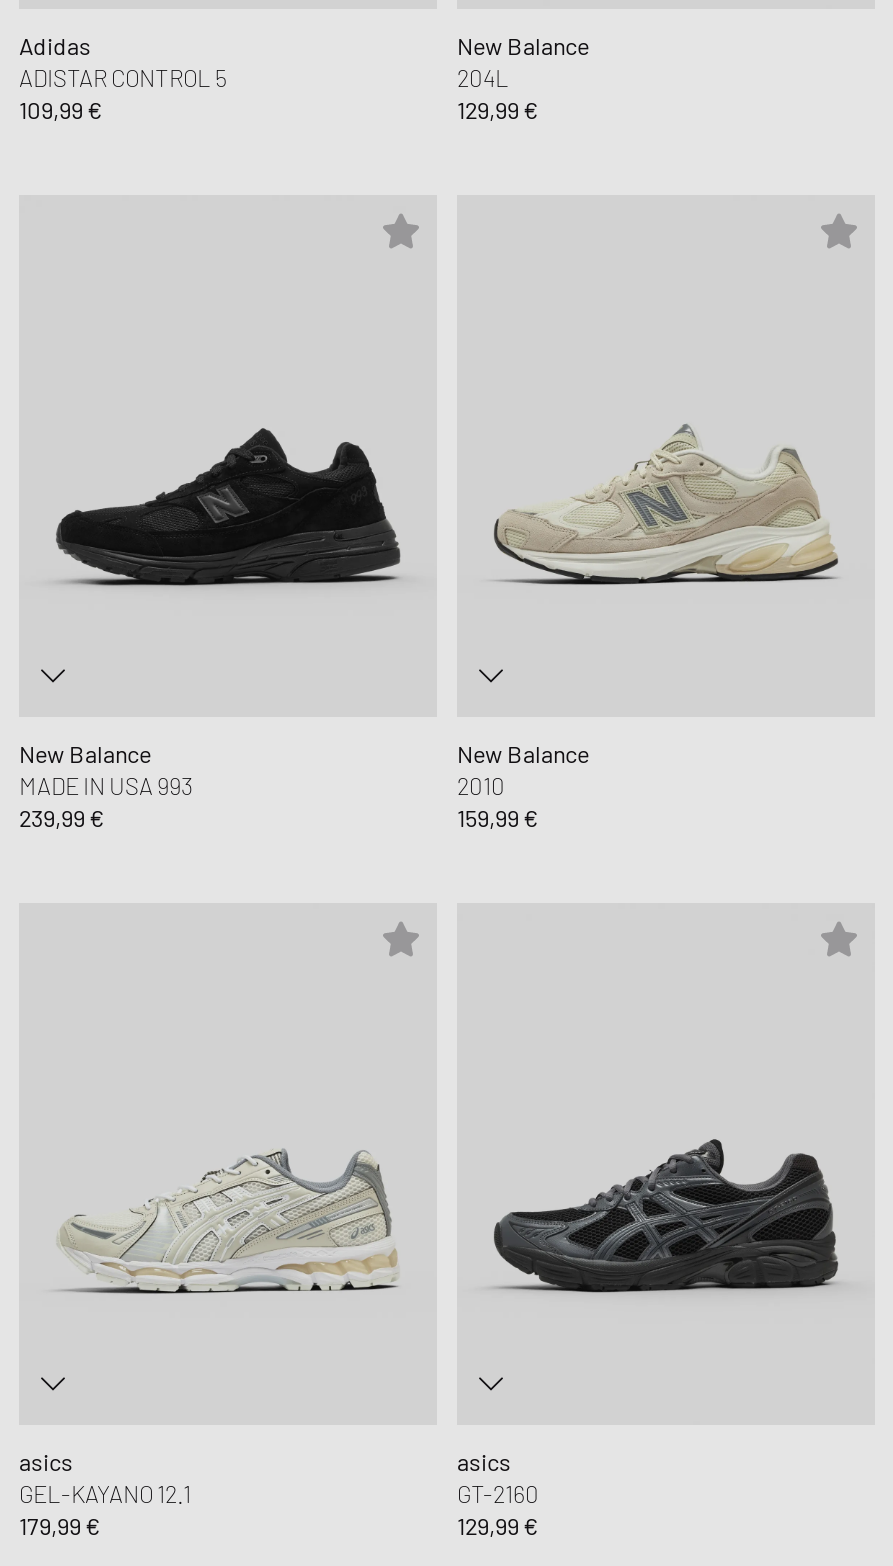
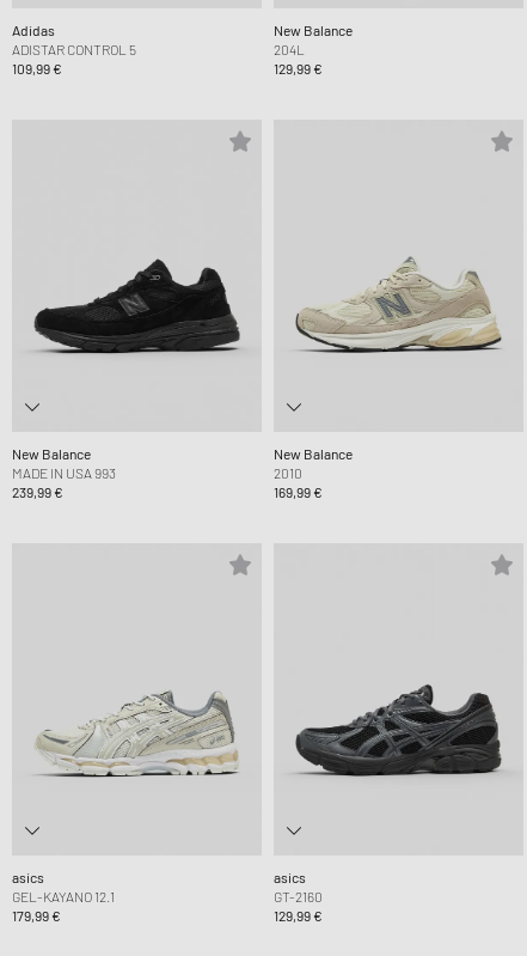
[457,803,539,831] 159,99 € -> [274,483,323,500] 169,99 €

